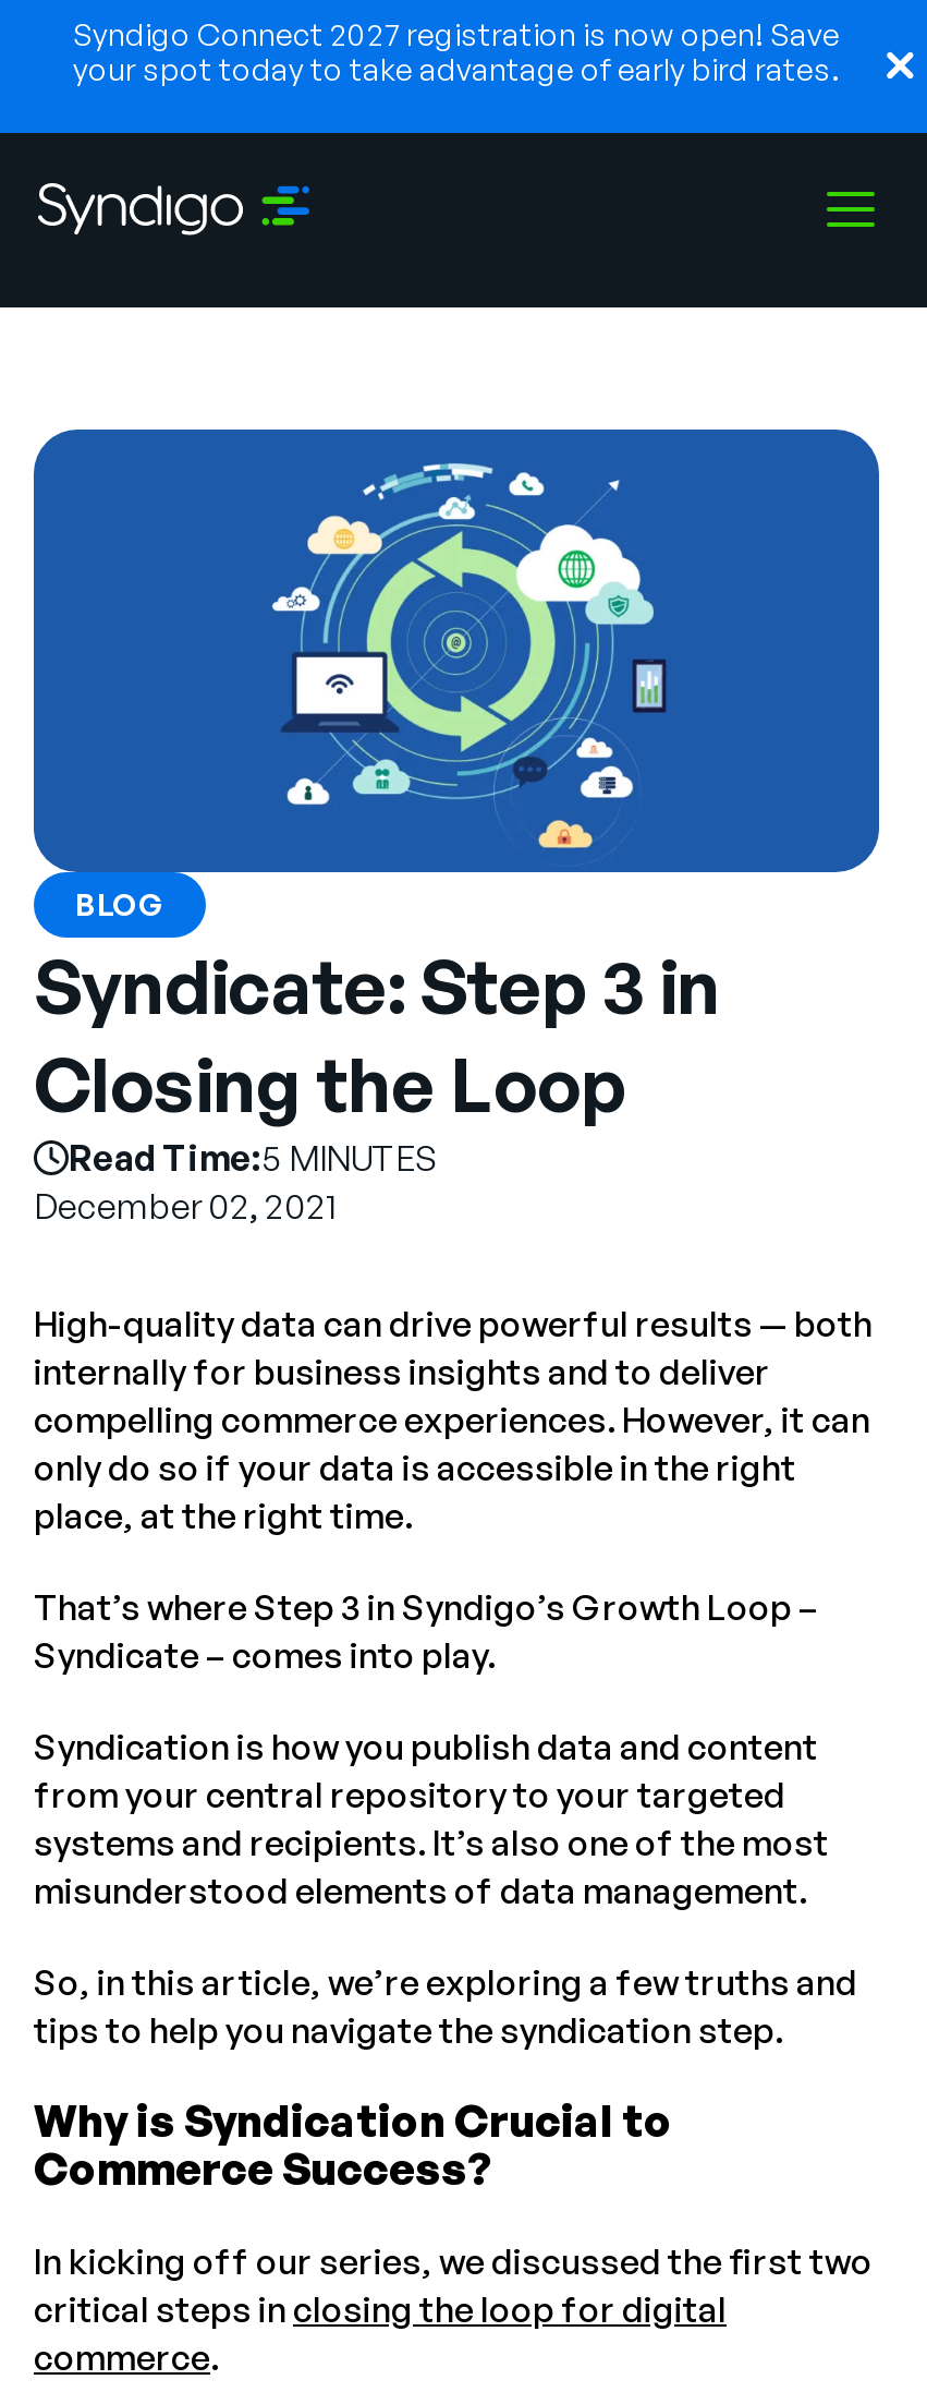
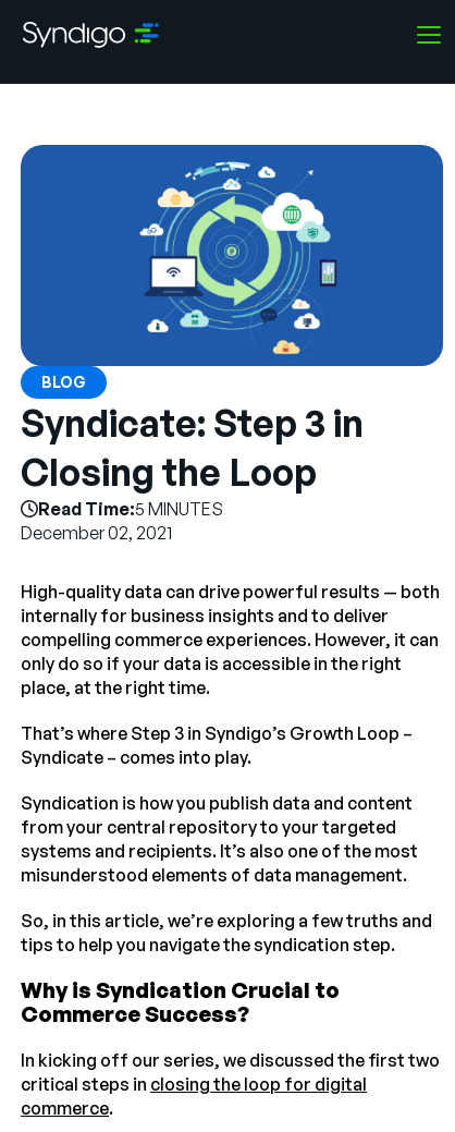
[73,15,840,87] Syndigo Connect 2027 registration is now open! Save | your spot today to take advantage of early bird rates. -> none

